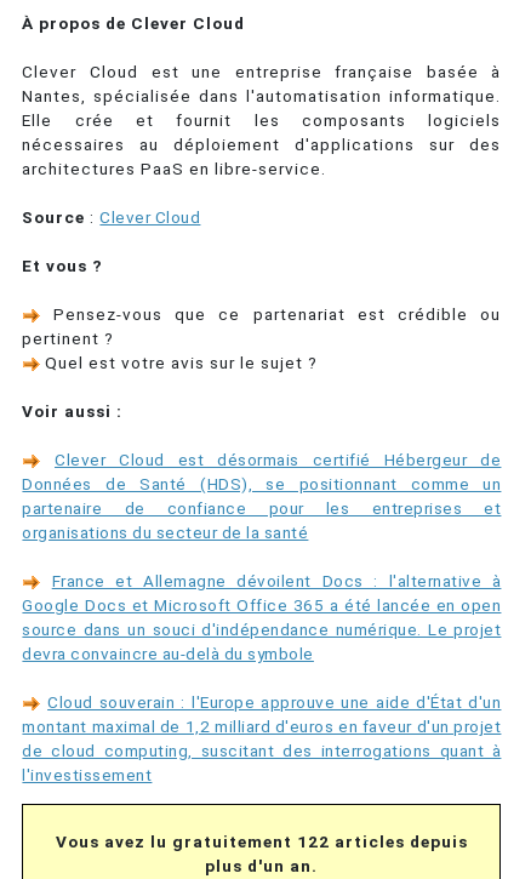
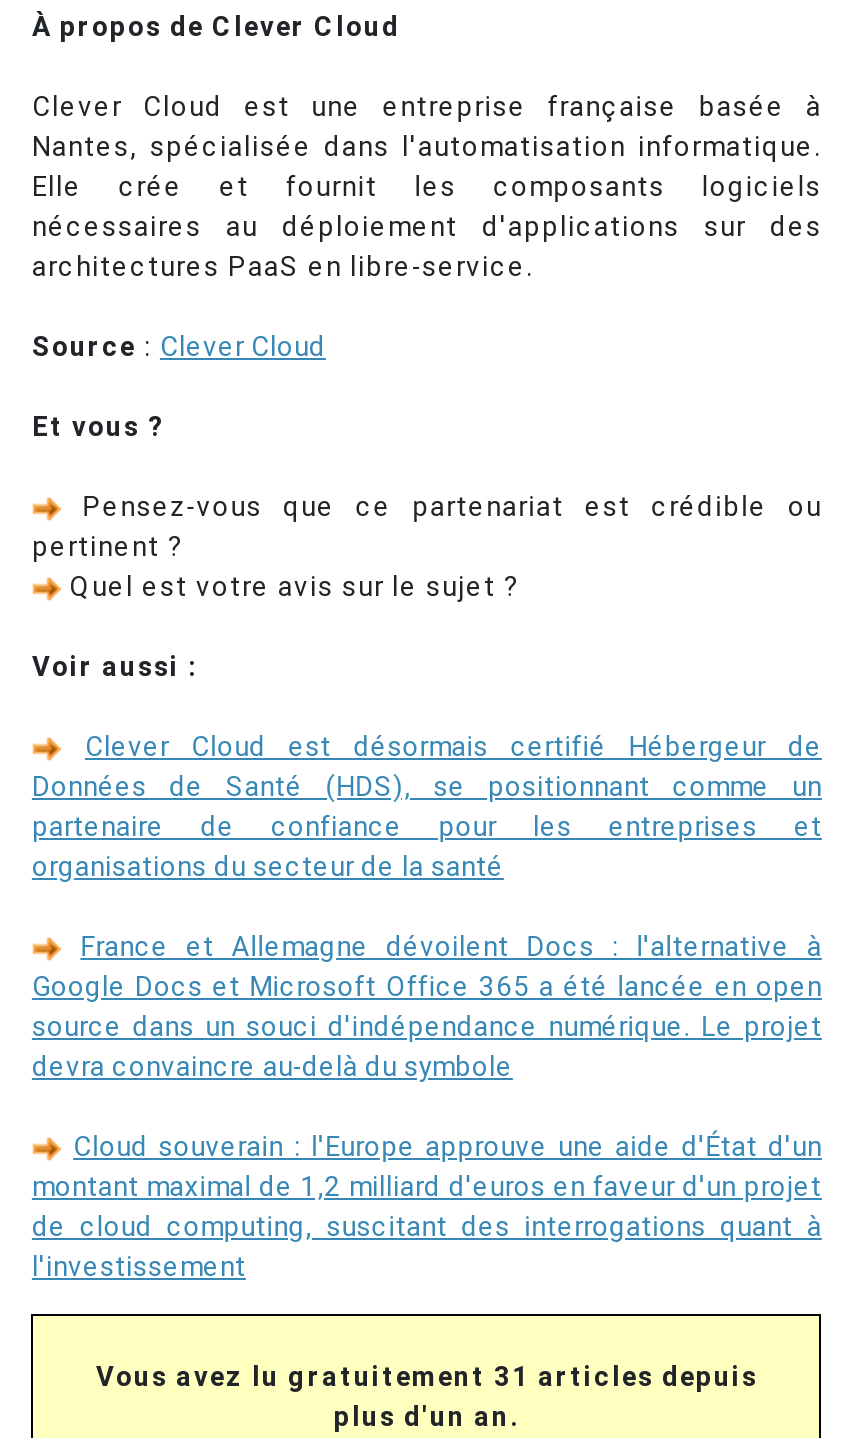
[56,832,468,851] Vous avez lu gratuitement 122 articles depuis -> [96,1360,758,1392] Vous avez lu gratuitement 31 articles depuis

